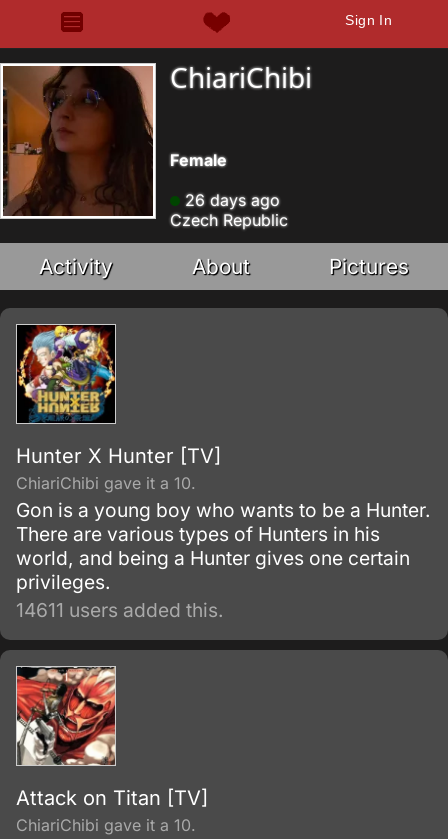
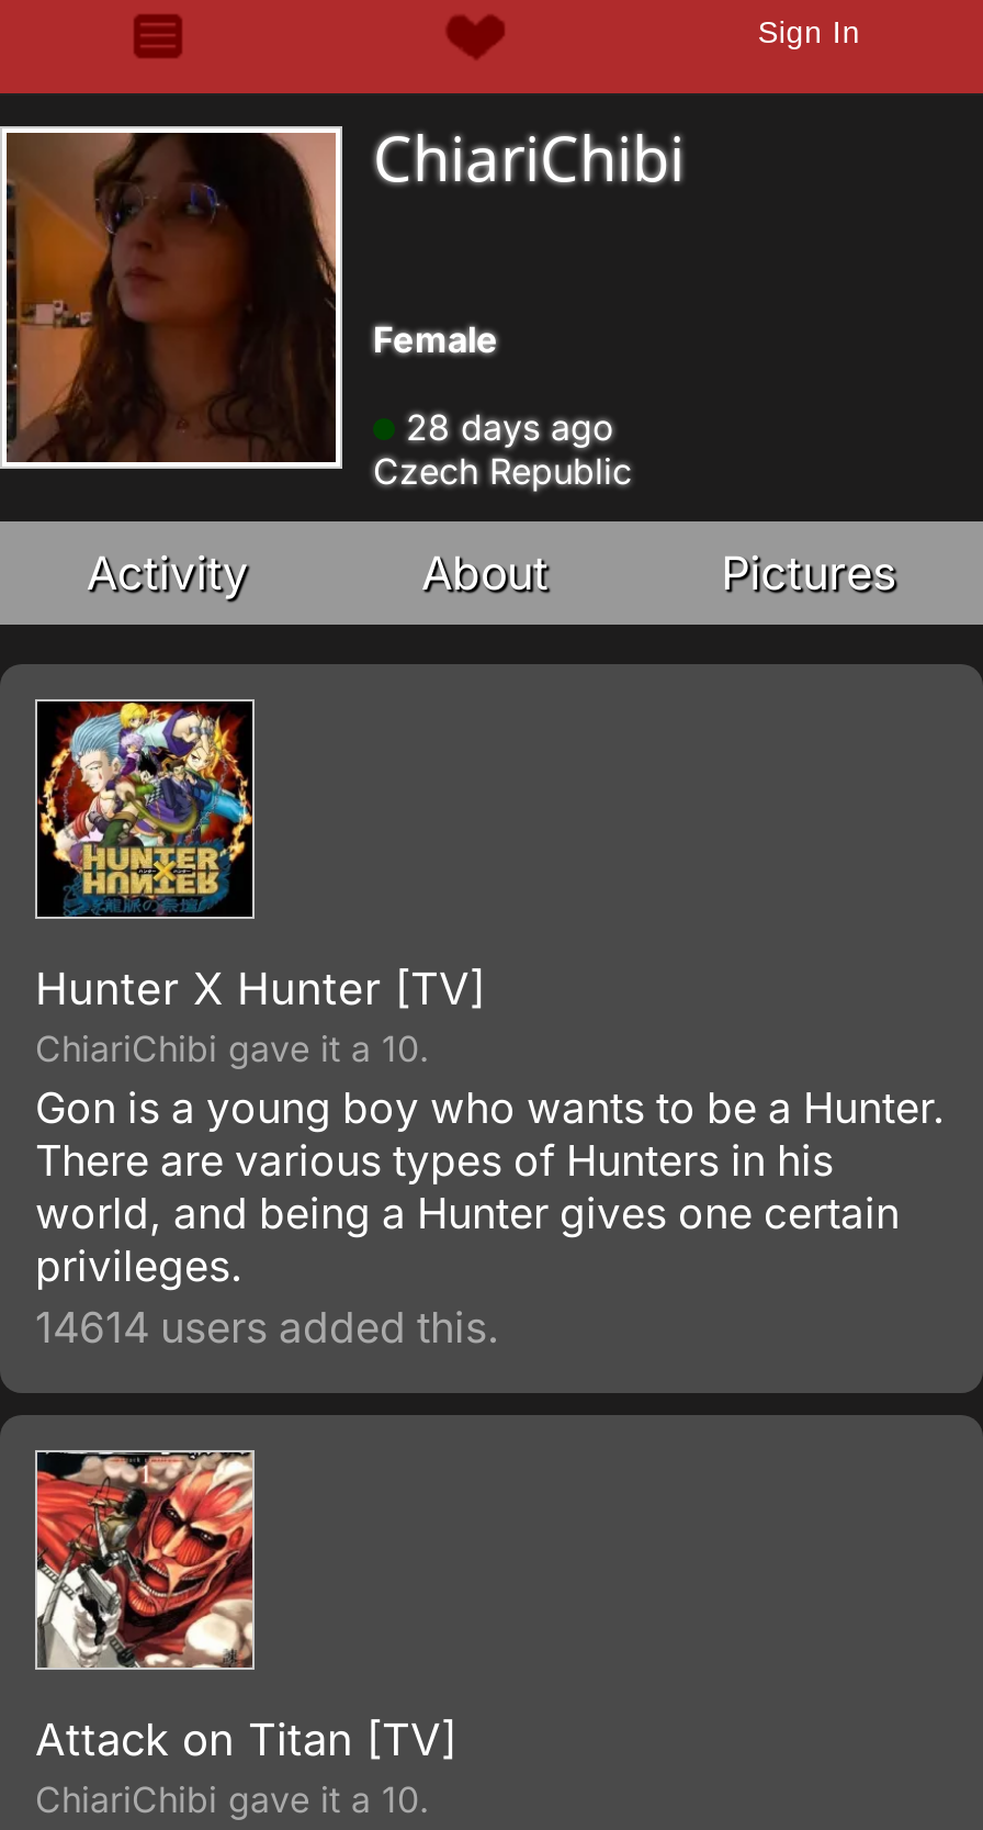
[180,190,280,210] 26 days ago -> [395,405,614,449] 28 days ago
[16,598,224,622] 14611 users added this. -> [35,1301,500,1354] 14614 users added this.

